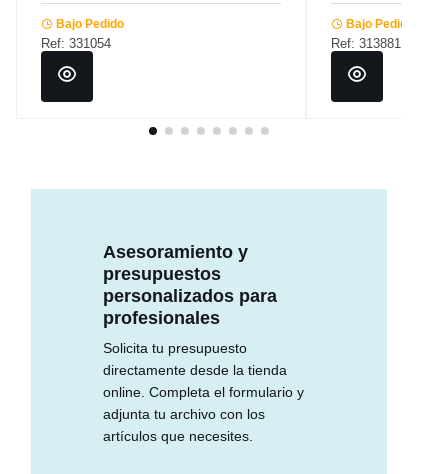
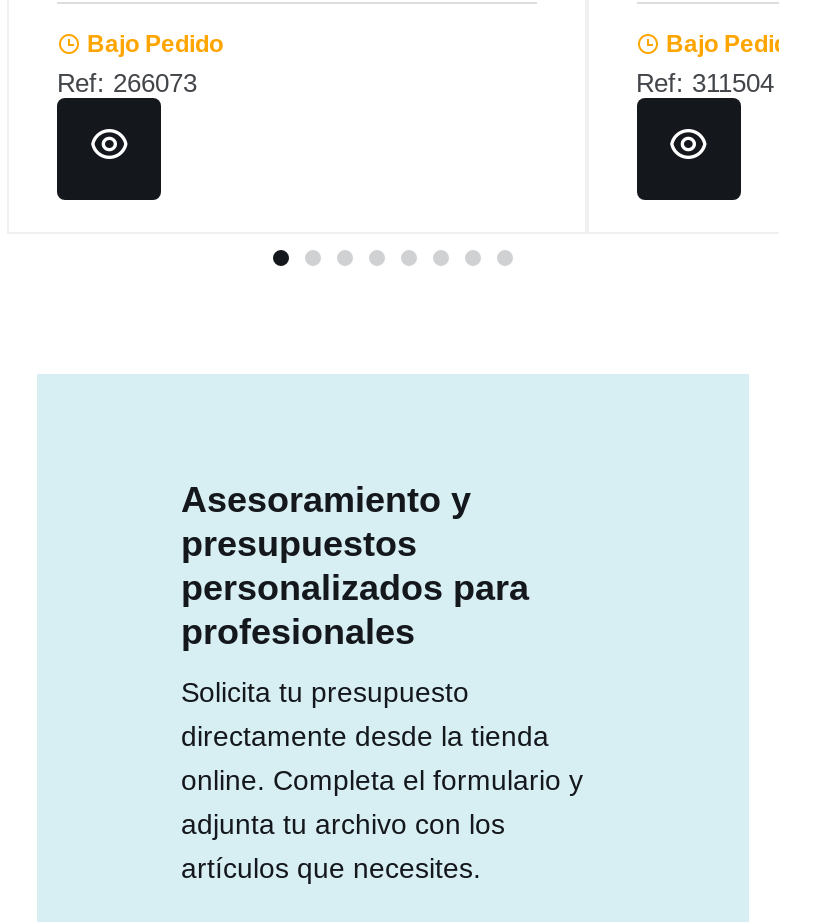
[41,36,111,51] Ref: 331054 -> [57,68,197,98] Ref: 266073
[330,36,400,51] Ref: 313881 -> [636,68,774,98] Ref: 311504

